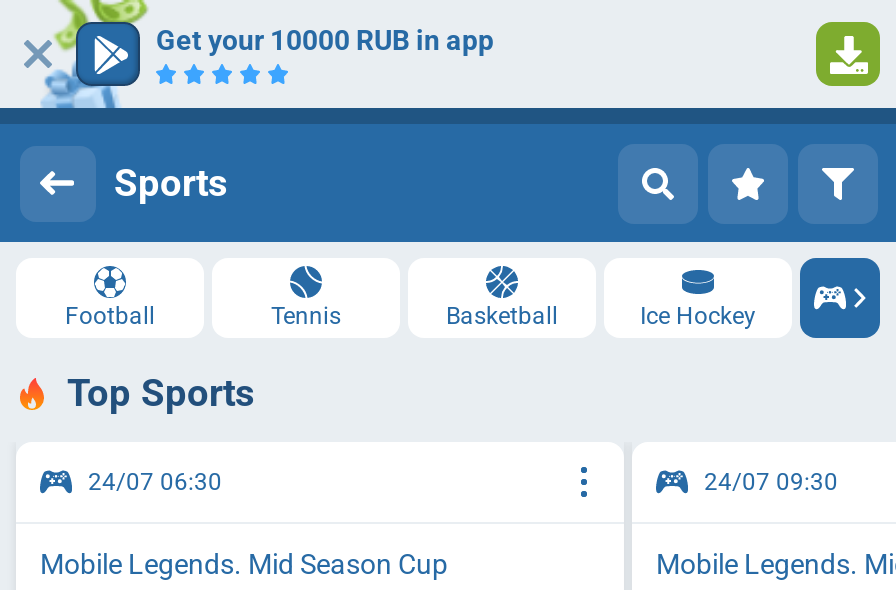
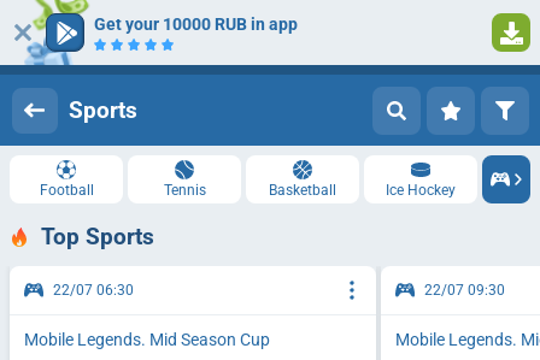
[88,467,222,495] 24/07 06:30 -> [53,281,134,298] 22/07 06:30
[704,467,838,495] 24/07 09:30 -> [424,281,505,298] 22/07 09:30

